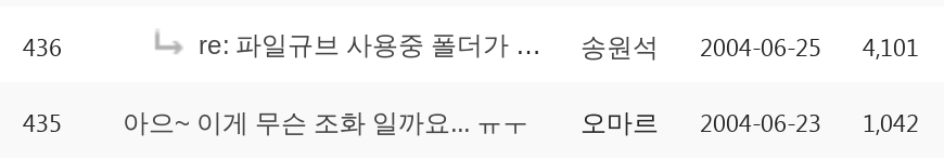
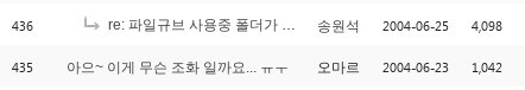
[863,30,919,63] 4,101 -> [472,17,502,34] 4,098

